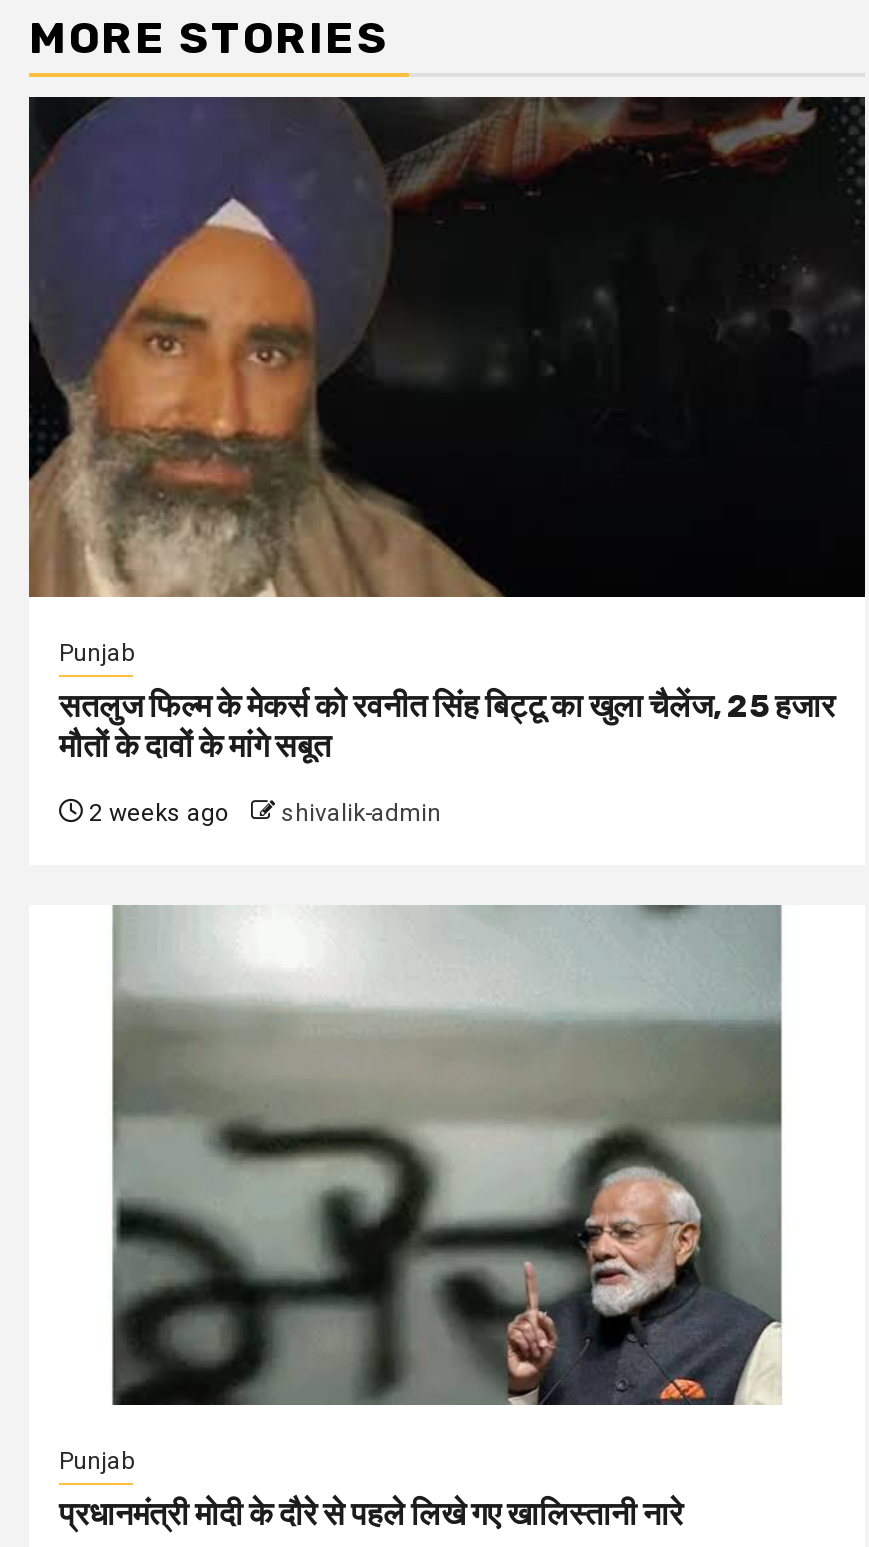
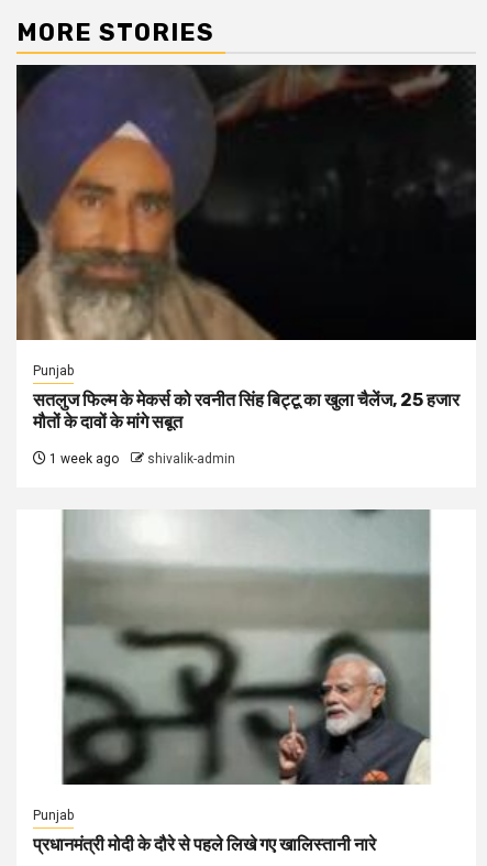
[83,799,441,827] 2 weeks ago shivalik-admin -> [46,452,235,467] 1 week ago shivalik-admin

